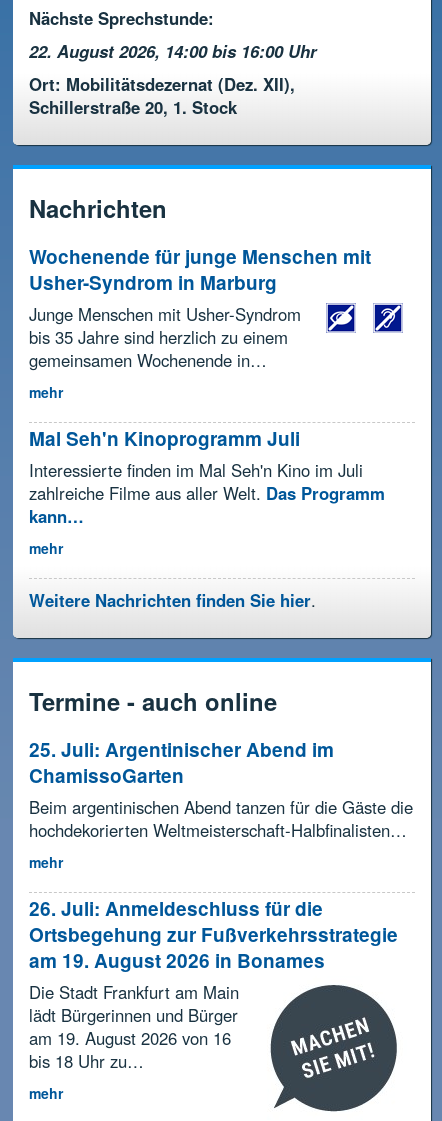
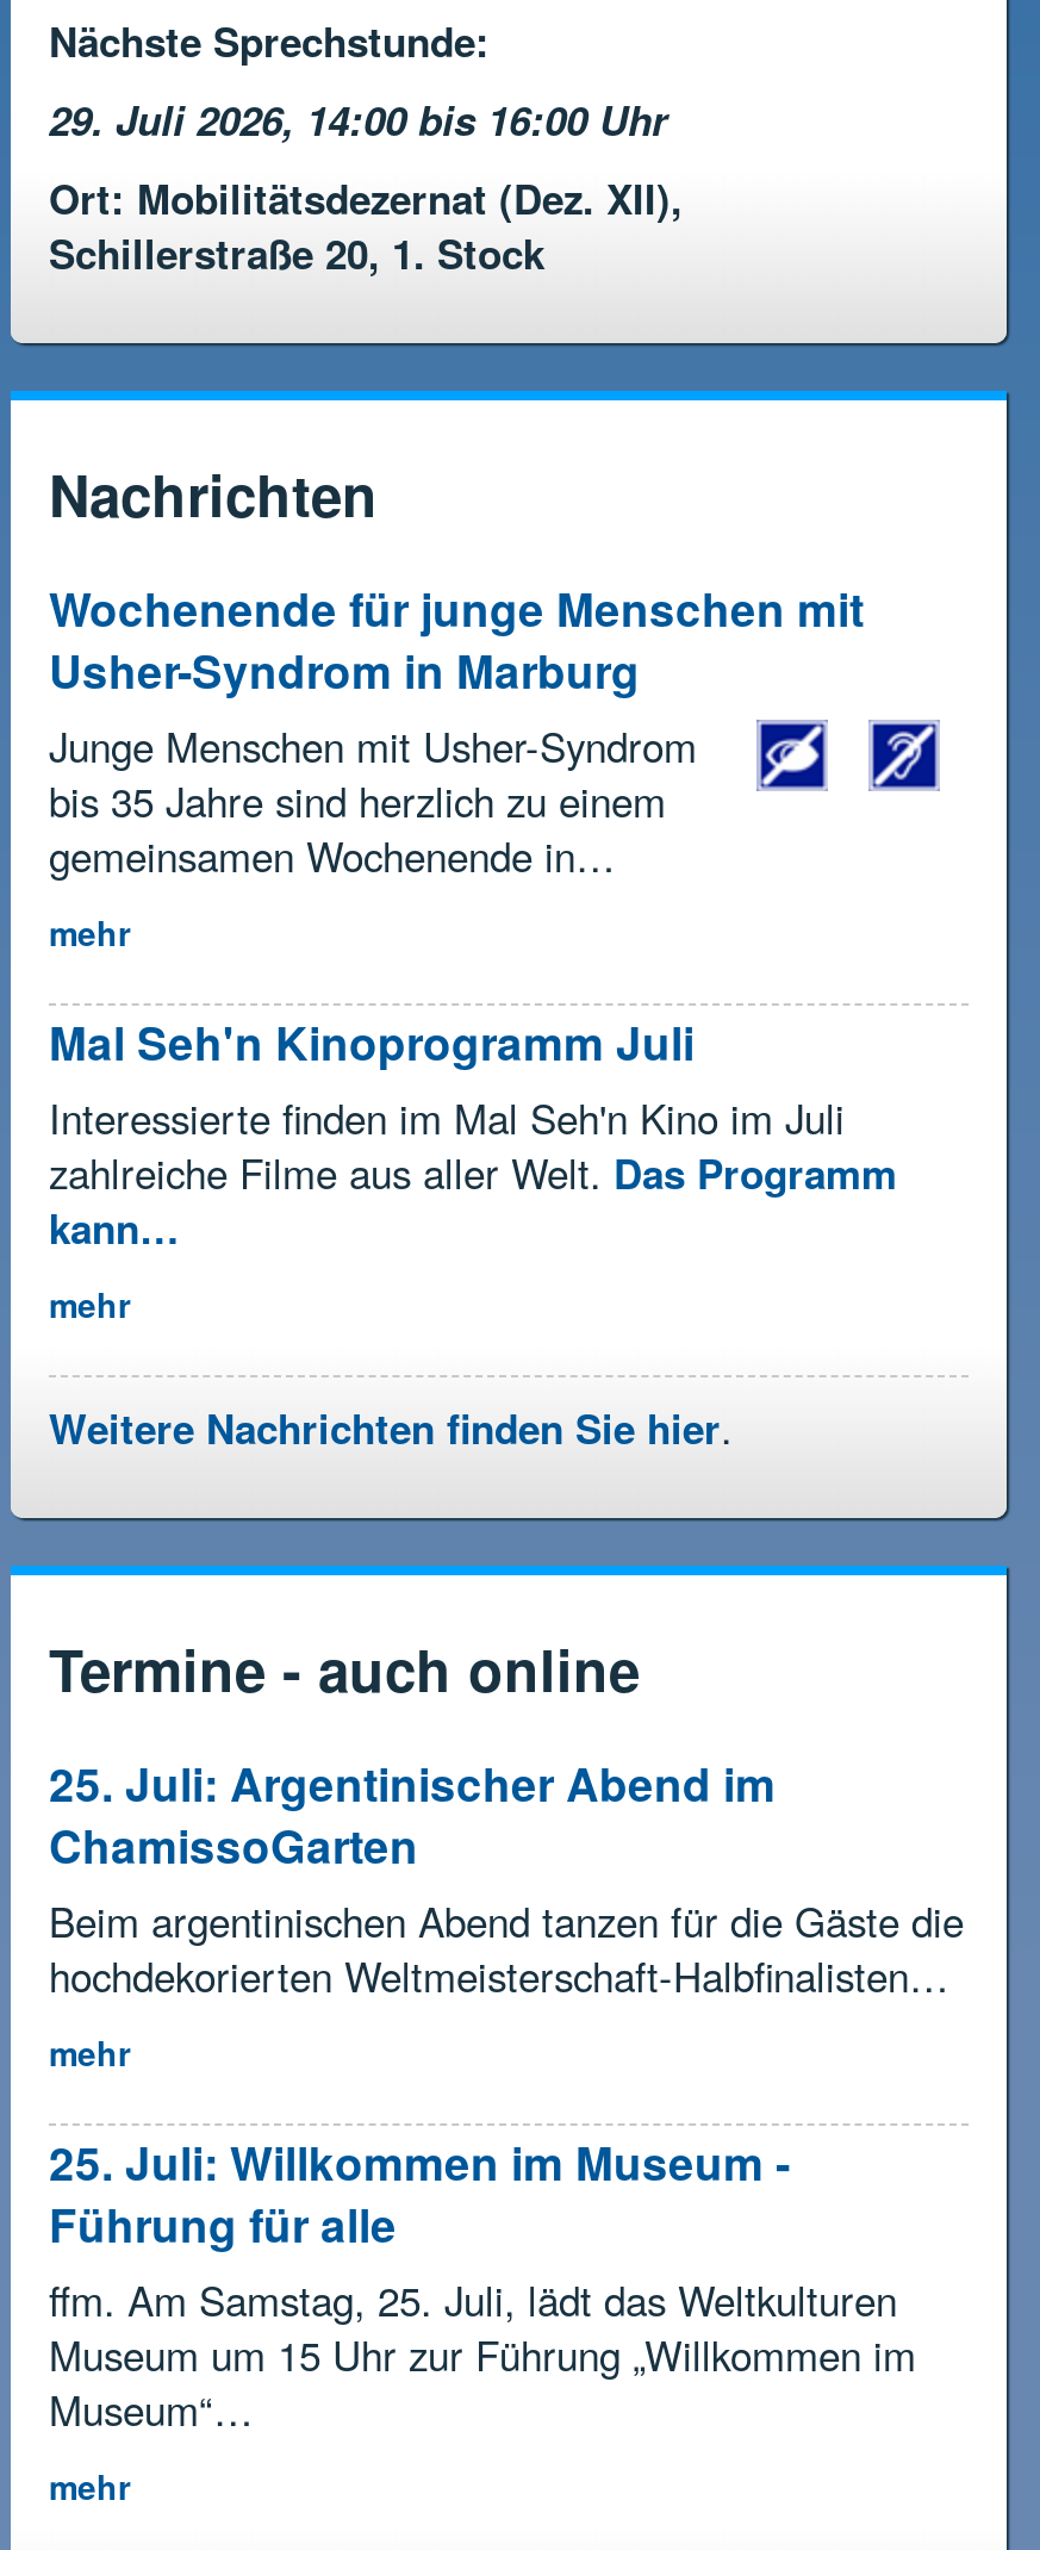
[29,39,317,63] 22. August 2026, 14:00 bis 16:00 Uhr -> [49,91,668,148] 29. Juli 2026, 14:00 bis 16:00 Uhr
[29,895,398,1073] 26. Juli: Anmeldeschluss für die | Ortsbegehung zur Fußverkehrsstrategie | am 19. August 2026 in Bonames | Die Stadt Frankfurt am Main | lädt Bürgerinnen und Bürger | am 19. August 2026 von 16 | bis 18 Uhr zu… -> [49,2131,916,2438] 25. Juli: Willkommen im Museum - | Führung für alle | ffm. Am Samstag, 25. Juli, lädt das Weltkulturen | Museum um 15 Uhr zur Führung „Willkommen im | Museum“…
[270,1058,397,1113] [image] -> none

